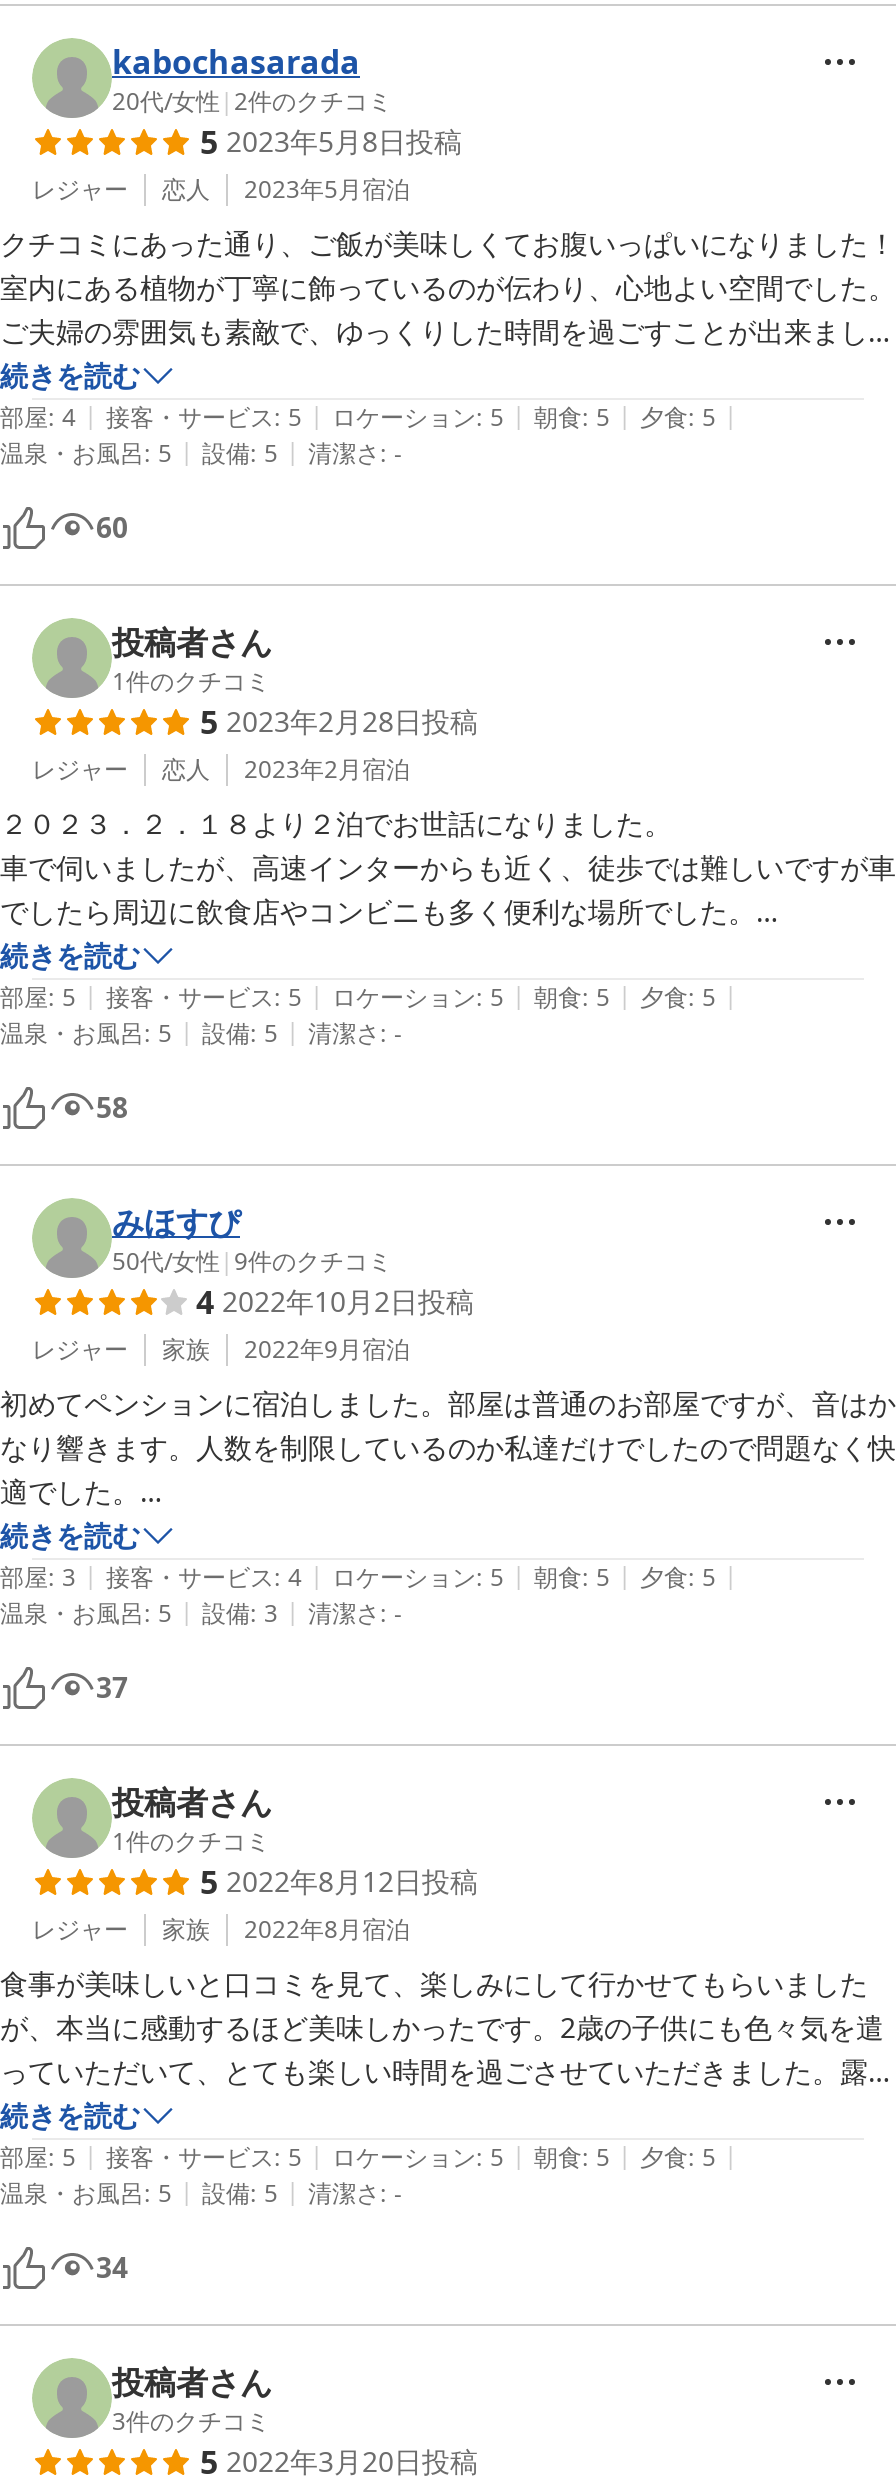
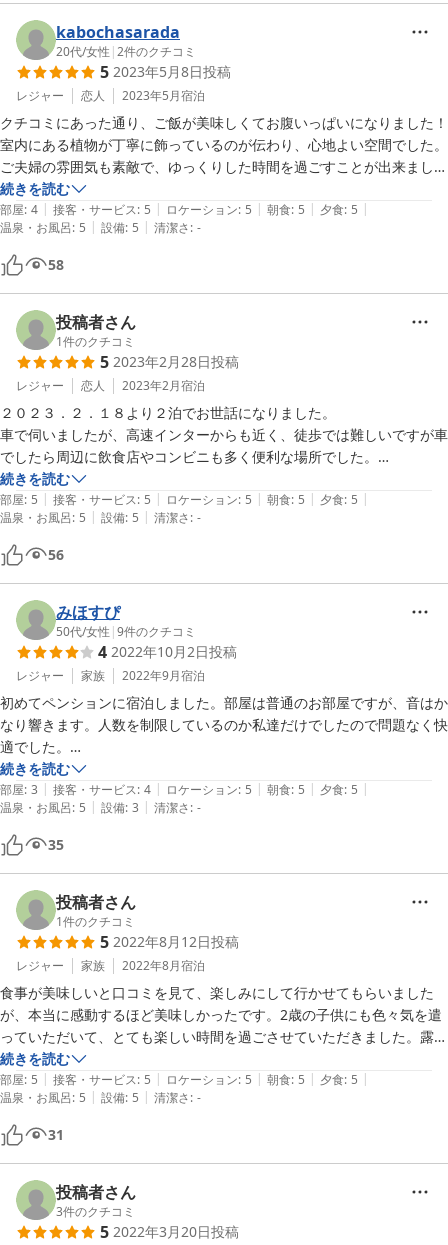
[96,508,128,546] 60 -> [48,255,64,274] 58
[96,1088,128,1126] 58 -> [48,545,64,564] 56
[96,1668,128,1706] 37 -> [48,835,64,854] 35
[96,2248,128,2286] 34 -> [48,1125,64,1144] 31

